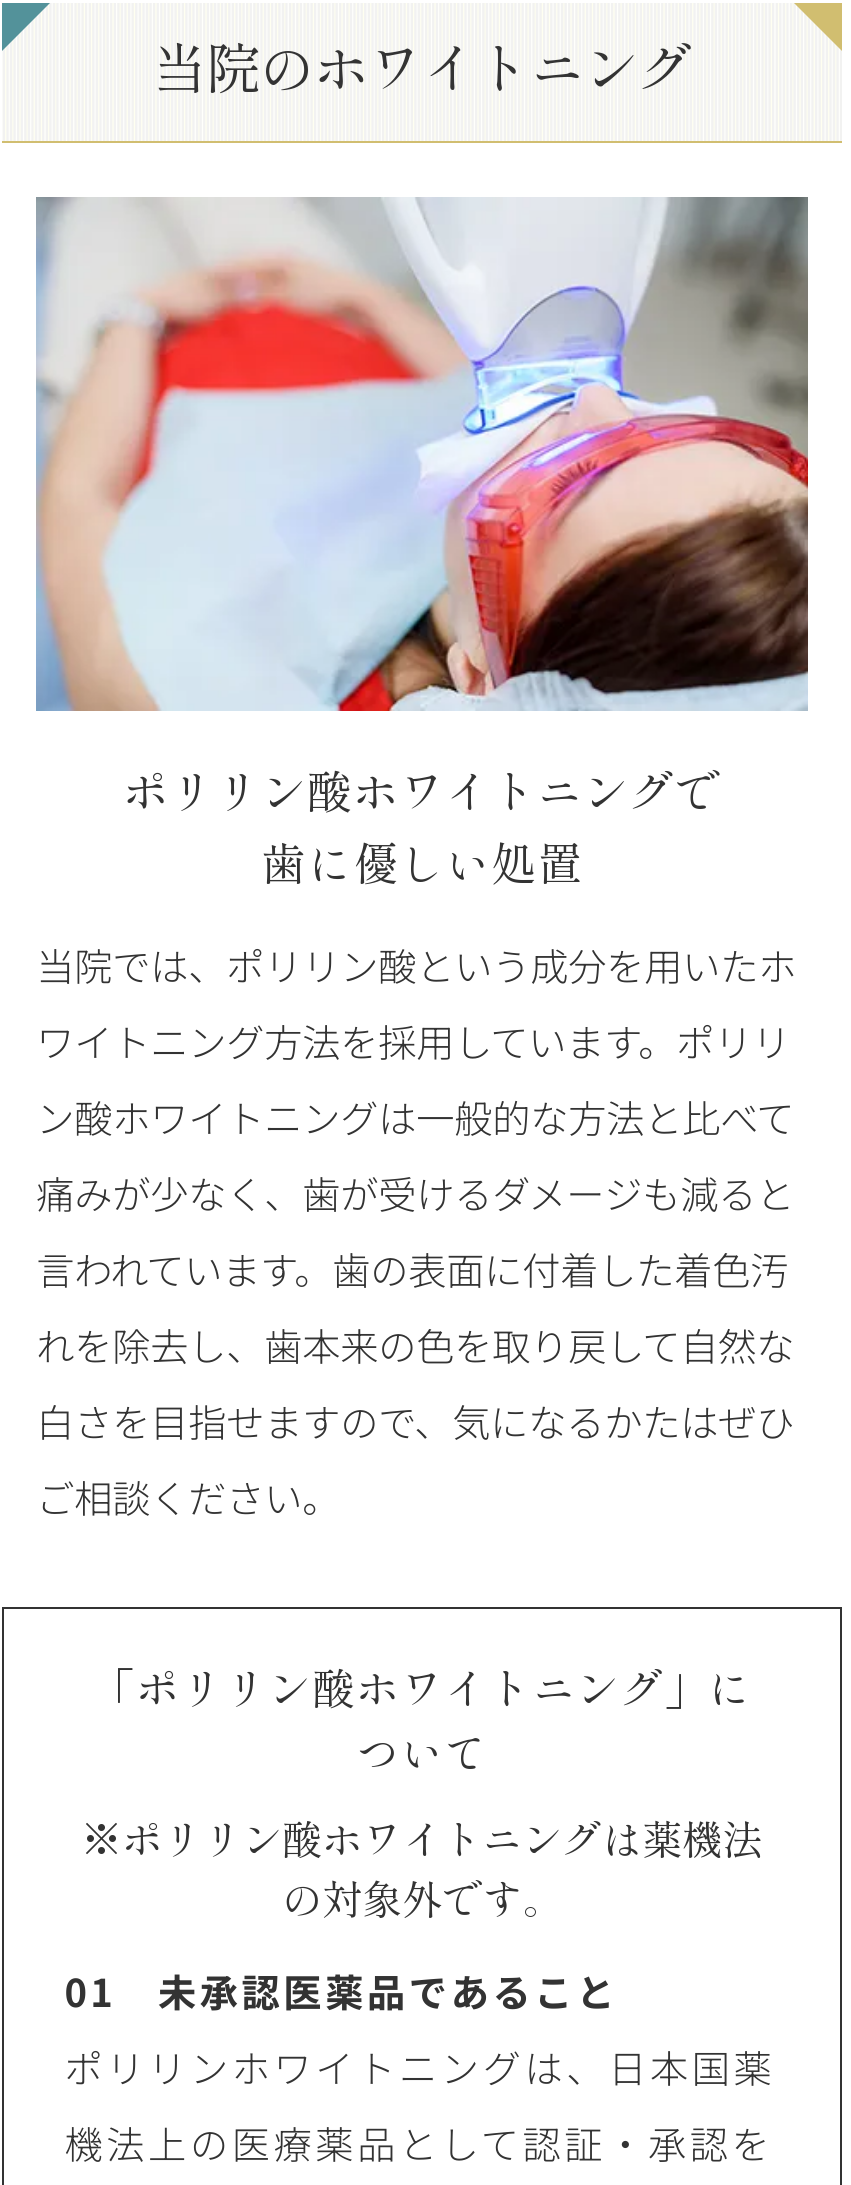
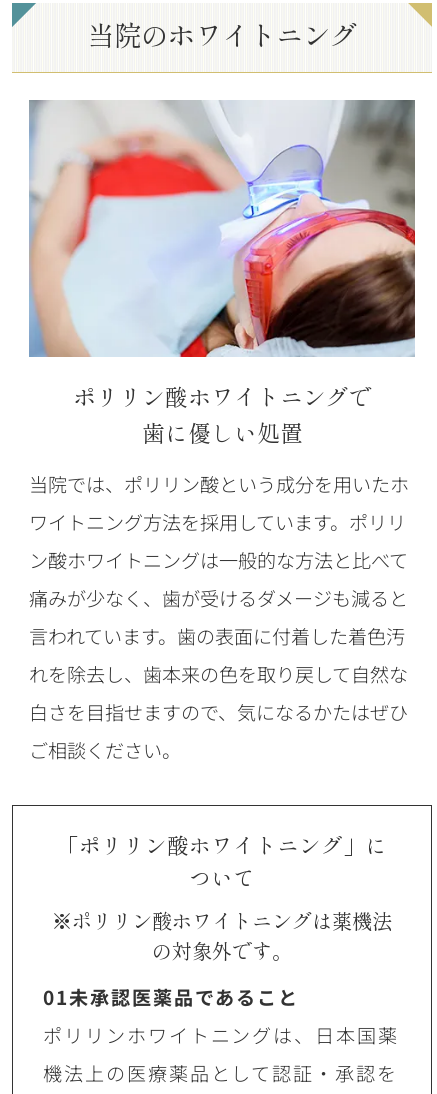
[64,1962,618,2018] 01 未承認医薬品であること -> [43,983,299,1011] 01未承認医薬品であること

